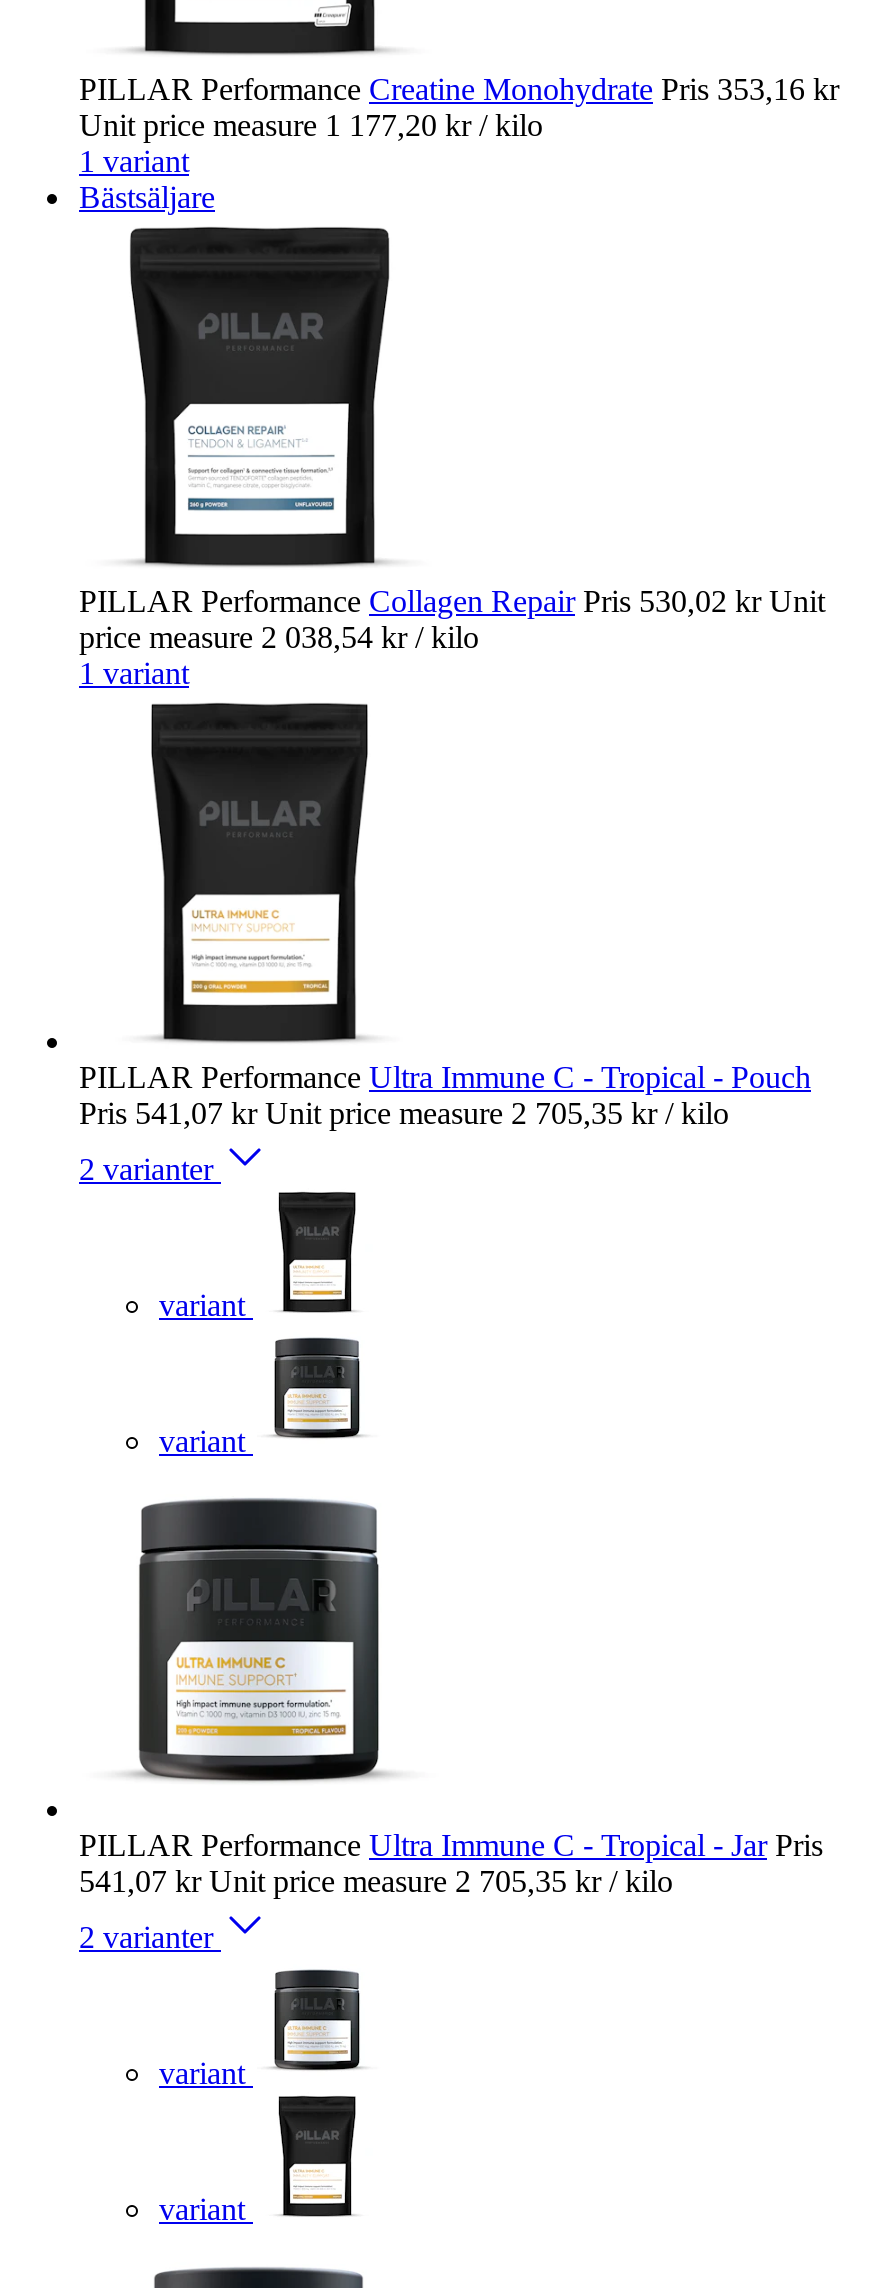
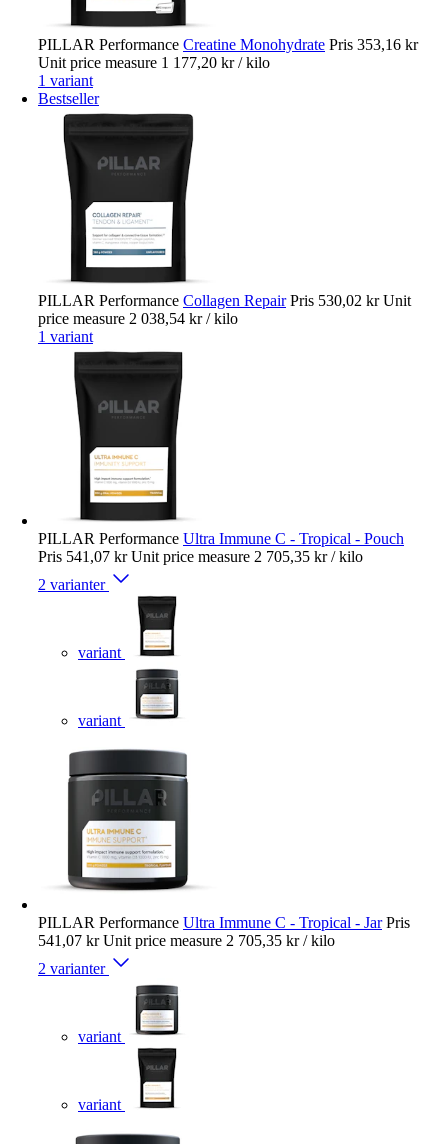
[79,179,215,213] Bästsäljare -> [38,90,99,107] Bestseller

